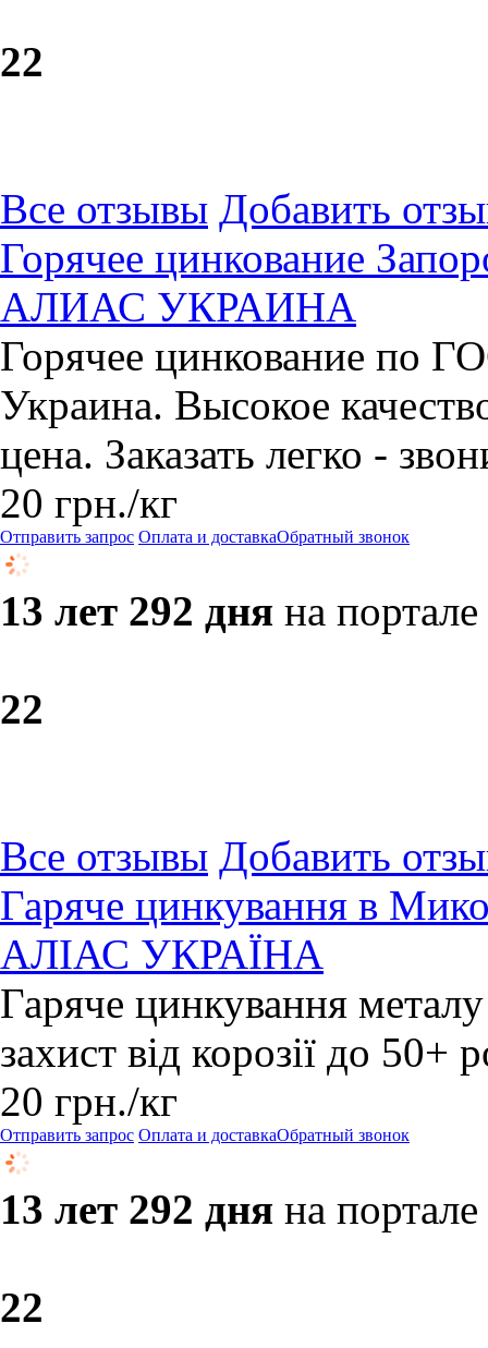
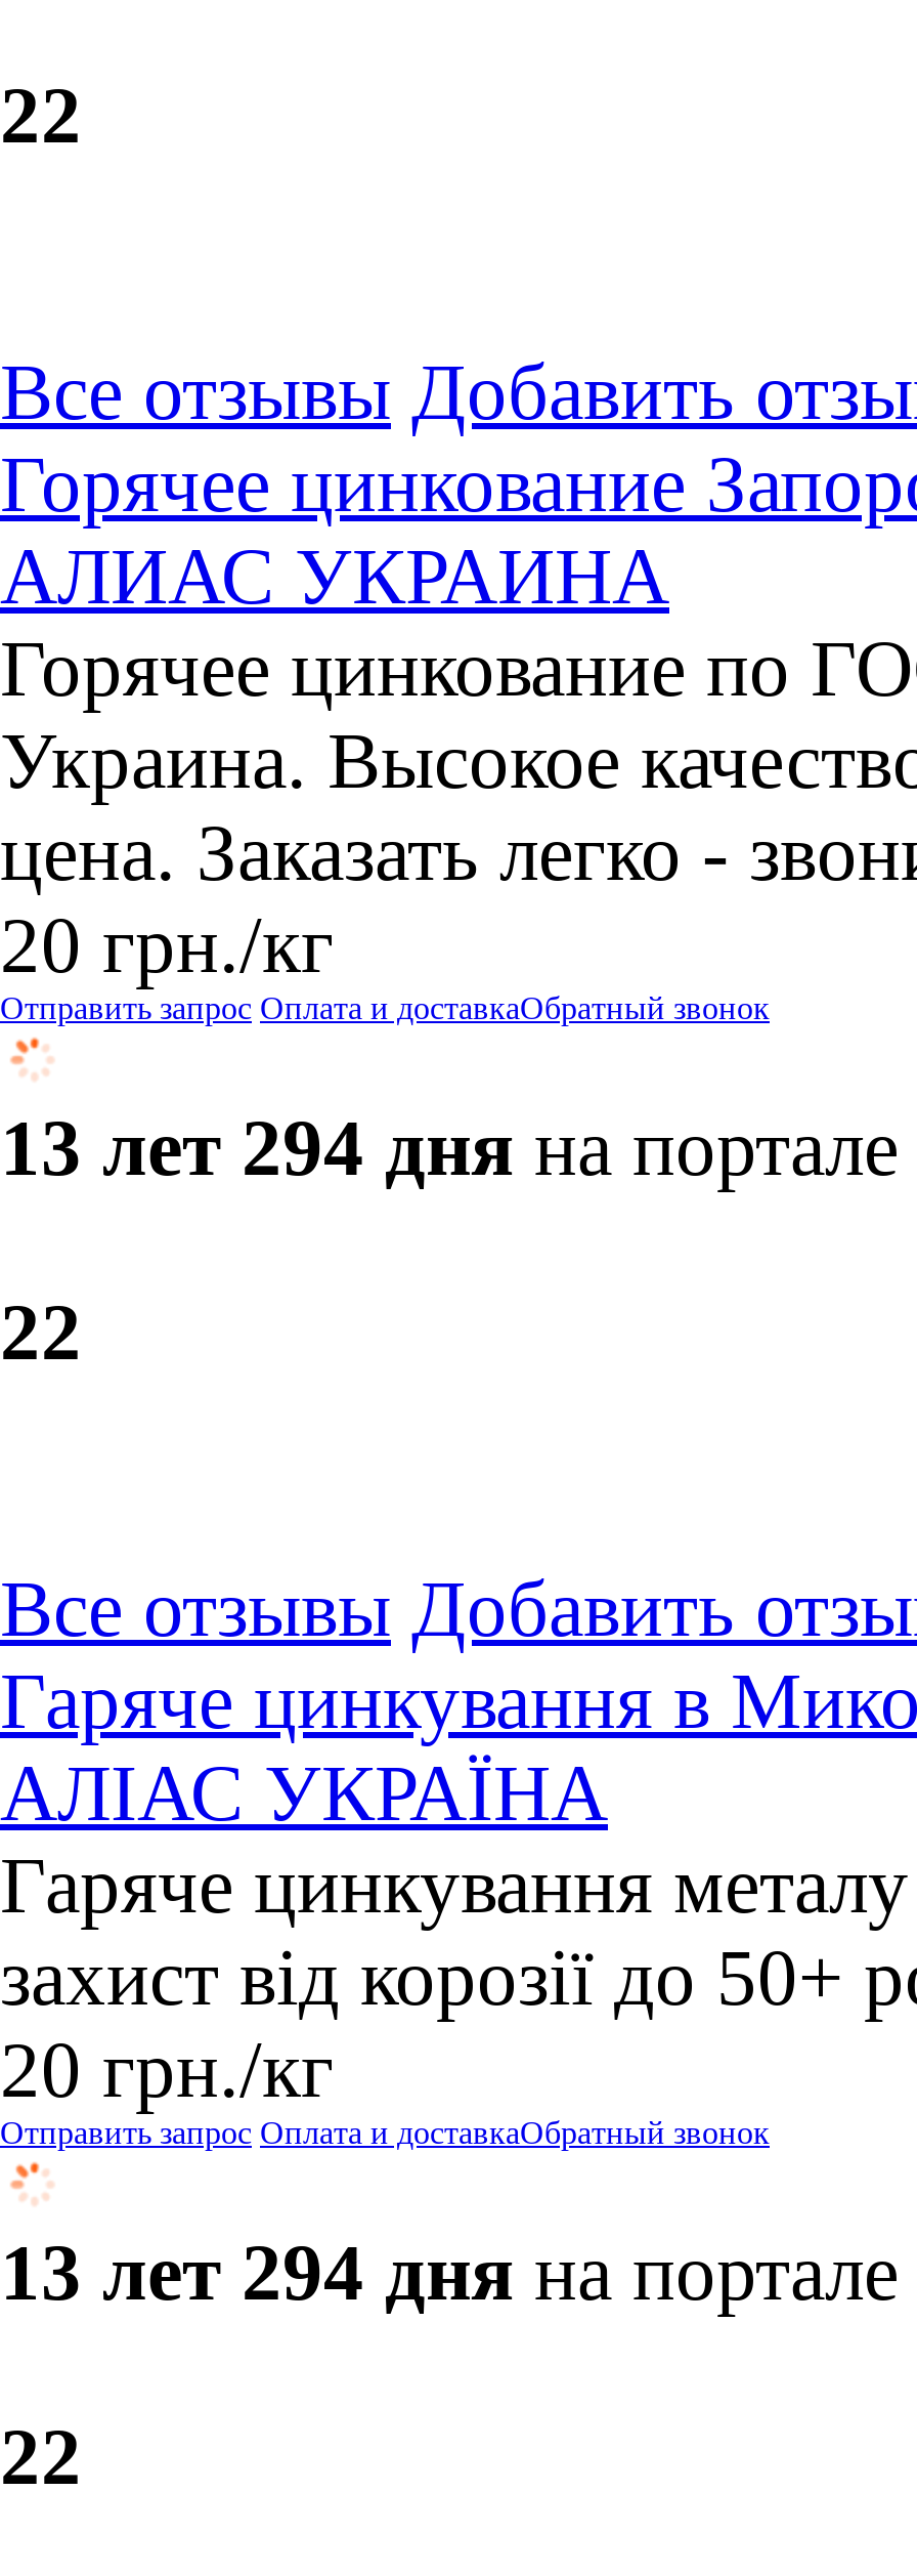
[0,587,478,634] 13 лет 292 дня на портале -> [0,1103,899,1191] 13 лет 294 дня на портале
[0,1186,478,1232] 13 лет 292 дня на портале -> [0,2228,899,2316] 13 лет 294 дня на портале

